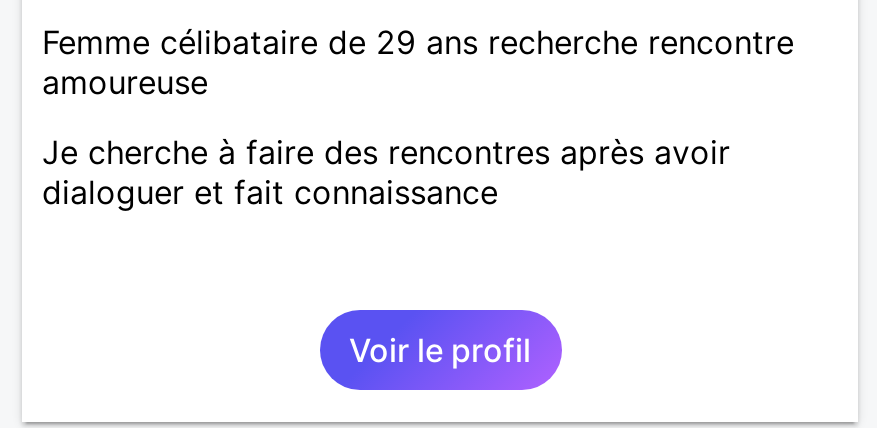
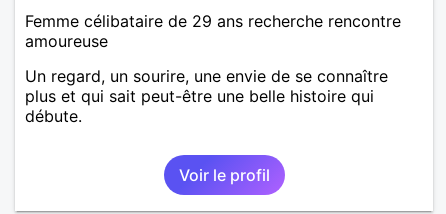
[42,132,730,212] Je cherche à faire des rencontres après avoir | dialoguer et fait connaissance -> [25,66,388,126] Un regard, un sourire, une envie de se connaître | plus et qui sait peut-être une belle histoire qui | débute.

